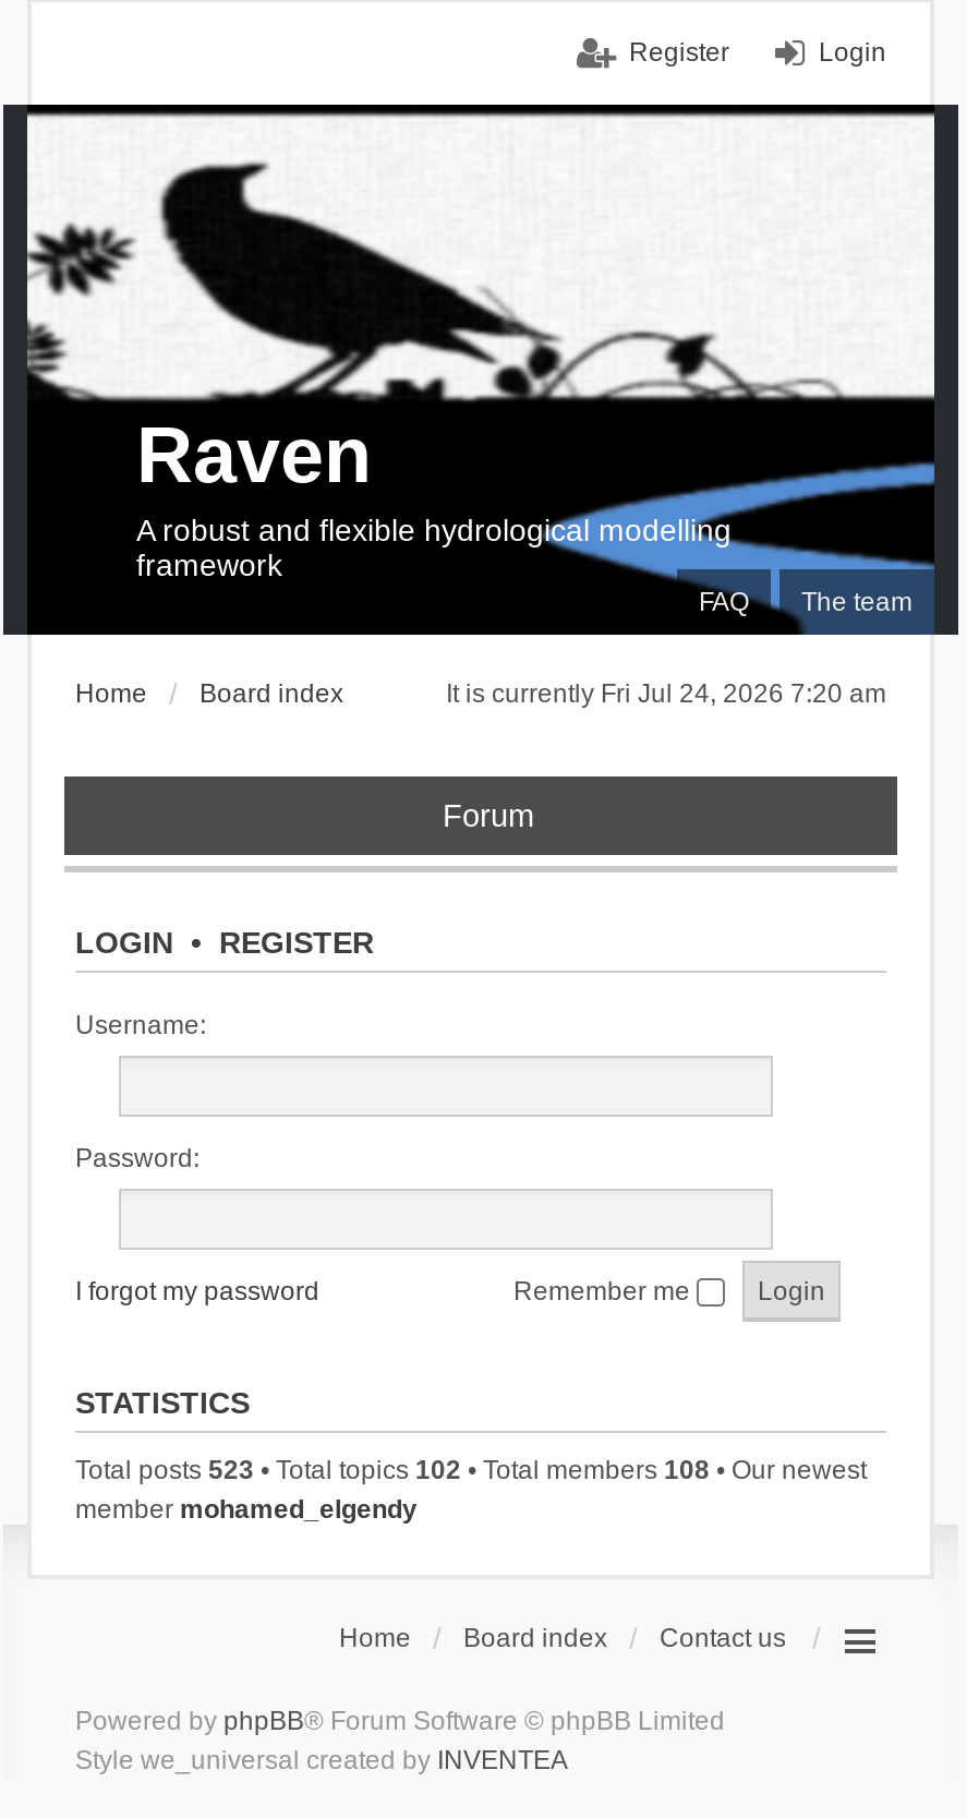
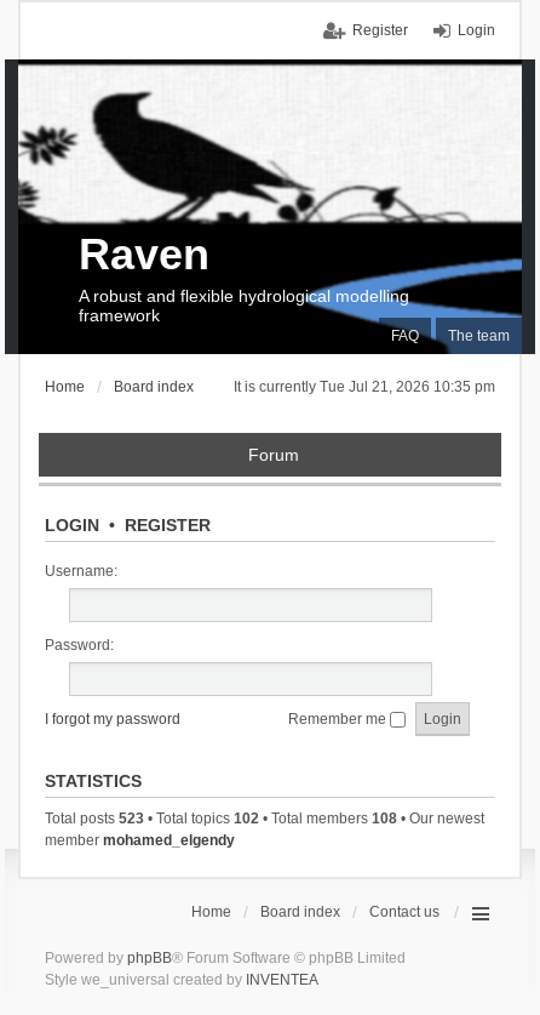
[446,678,886,709] It is currently Fri Jul 24, 2026 7:20 am -> [234,378,495,395] It is currently Tue Jul 21, 2026 10:35 pm

